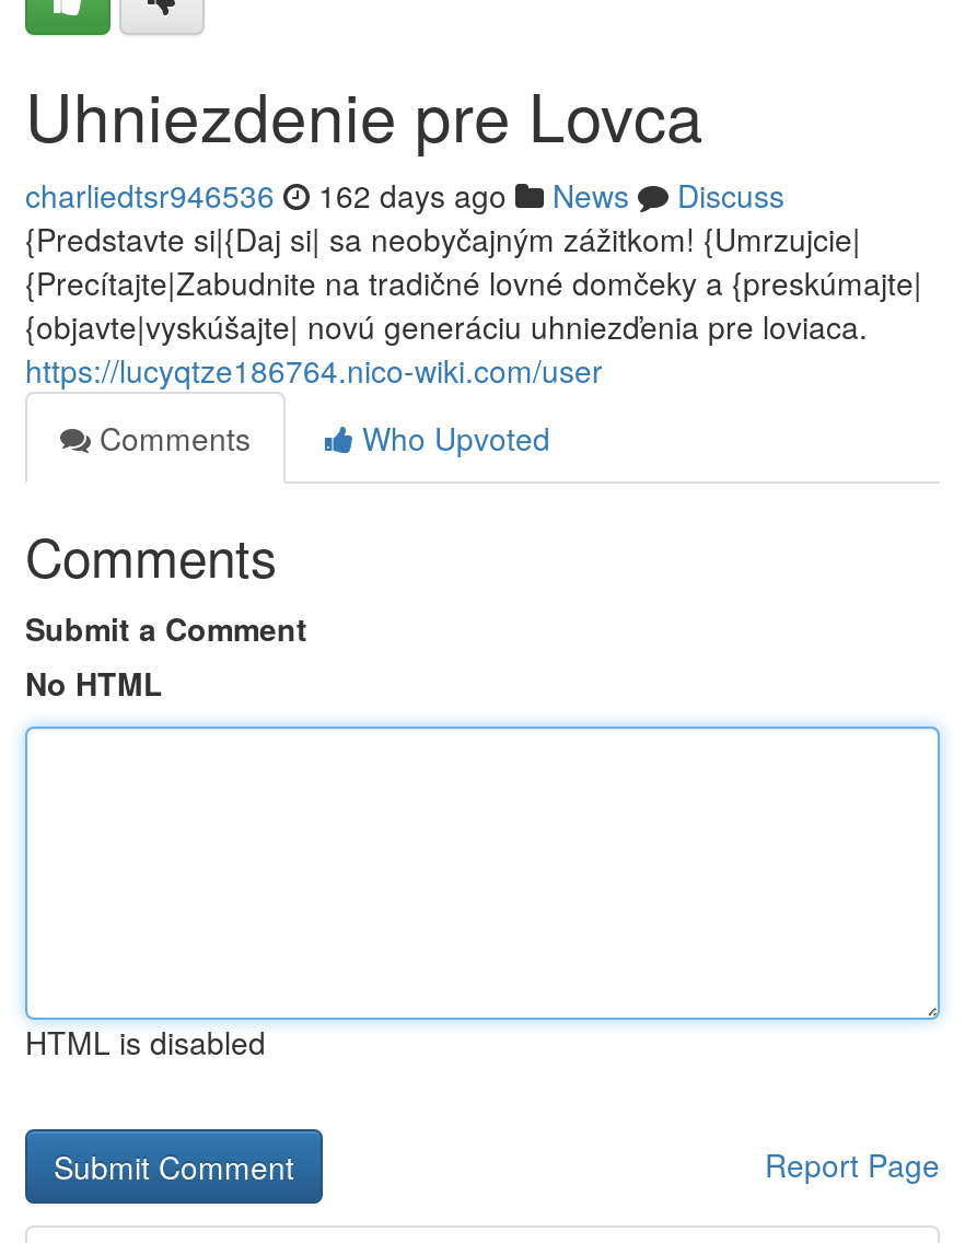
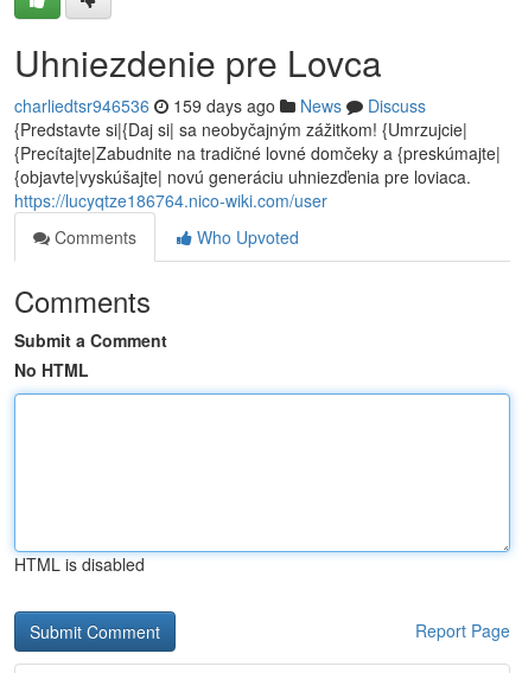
[25,173,784,217] charliedtsr946536 162 days ago News Discuss -> [14,94,426,117] charliedtsr946536 159 days ago News Discuss

